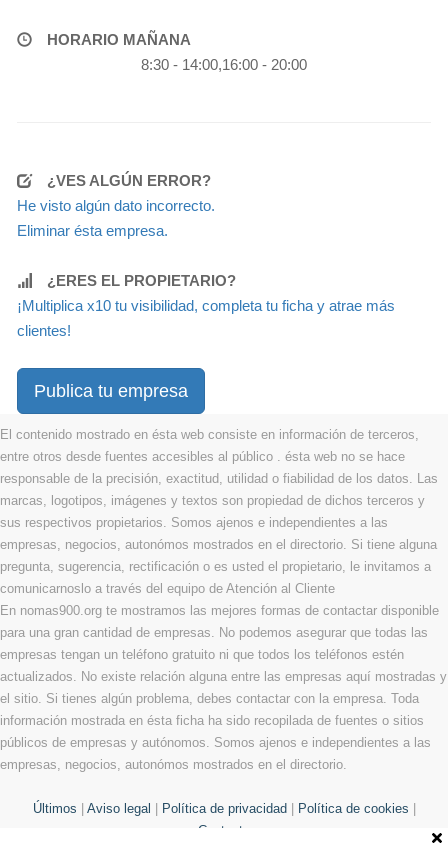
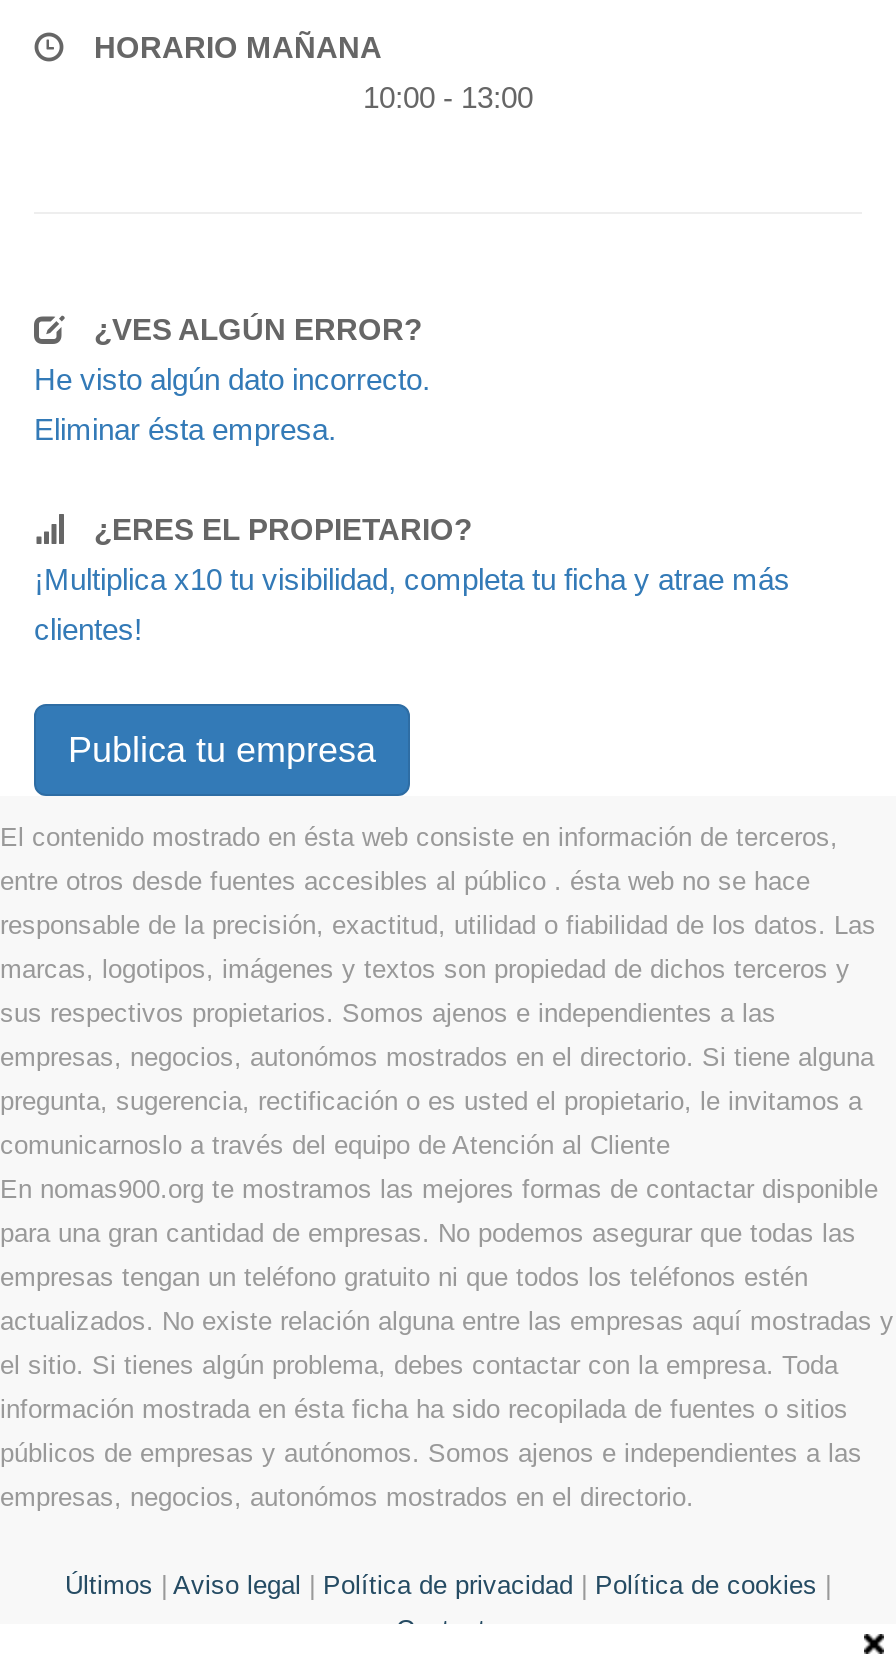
[141,56,307,73] 8:30 - 14:00,16:00 - 20:00 -> [363,80,533,114] 10:00 - 13:00

